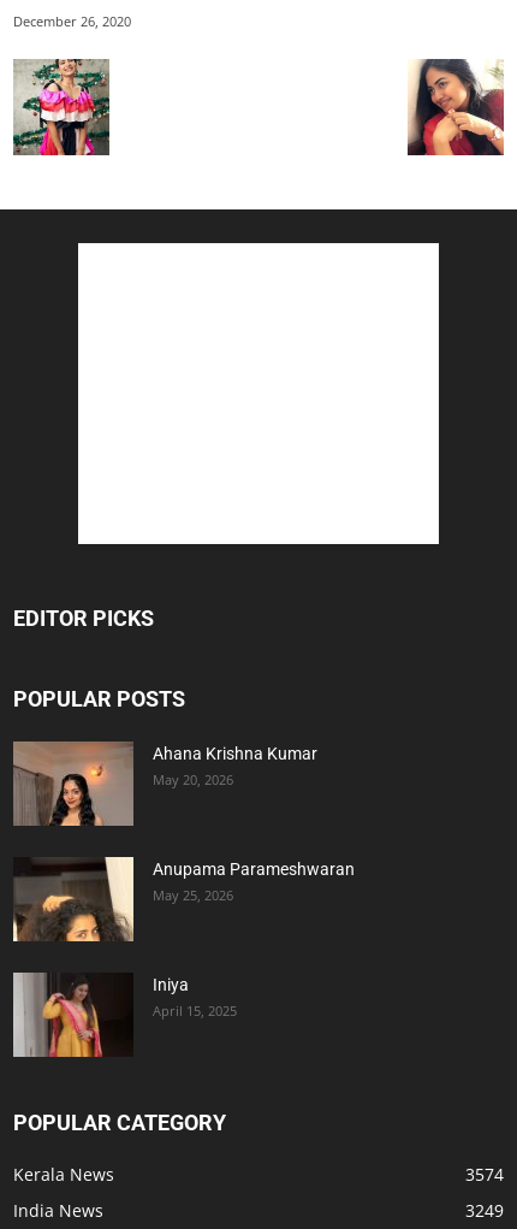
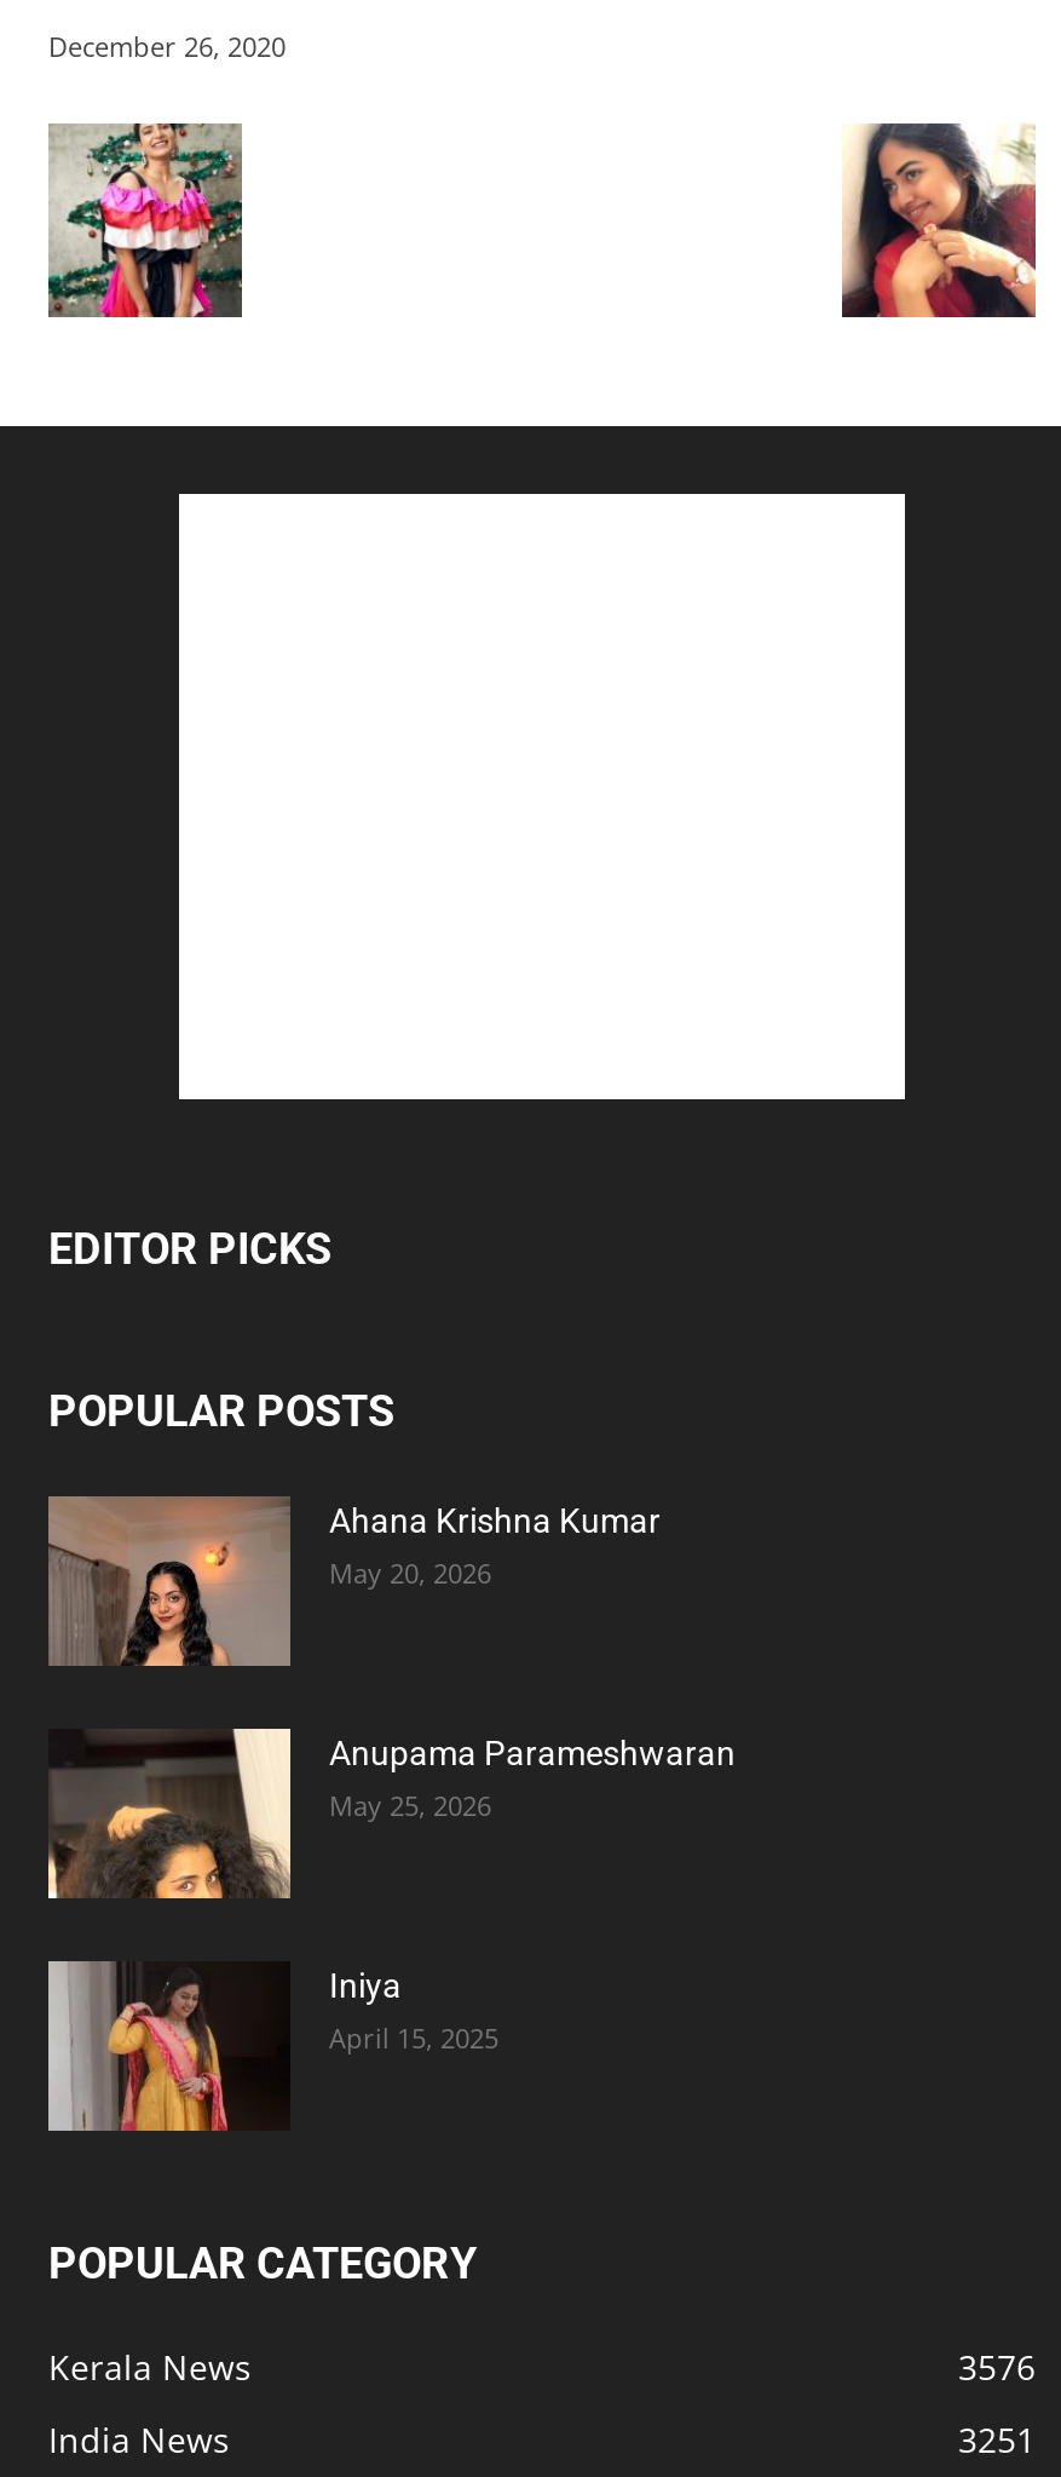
[465,1162,504,1185] 3574 -> [958,2343,1036,2389] 3576
[465,1198,504,1221] 3249 -> [958,2415,1036,2462] 3251

